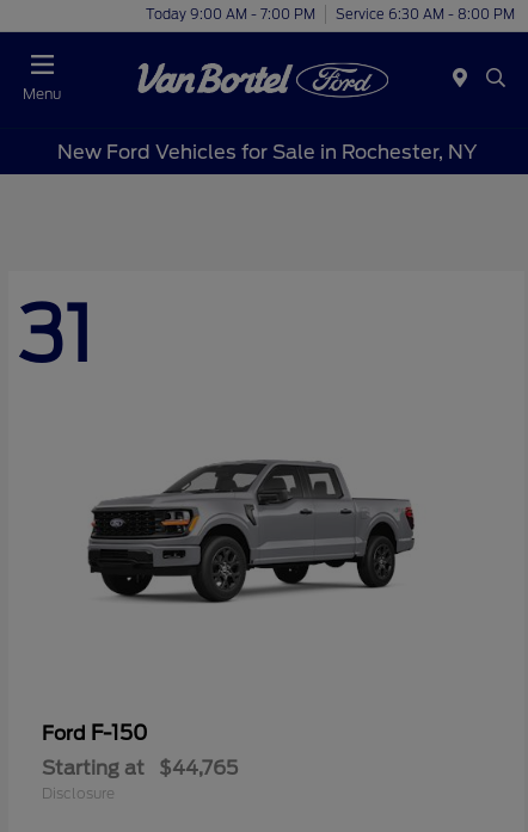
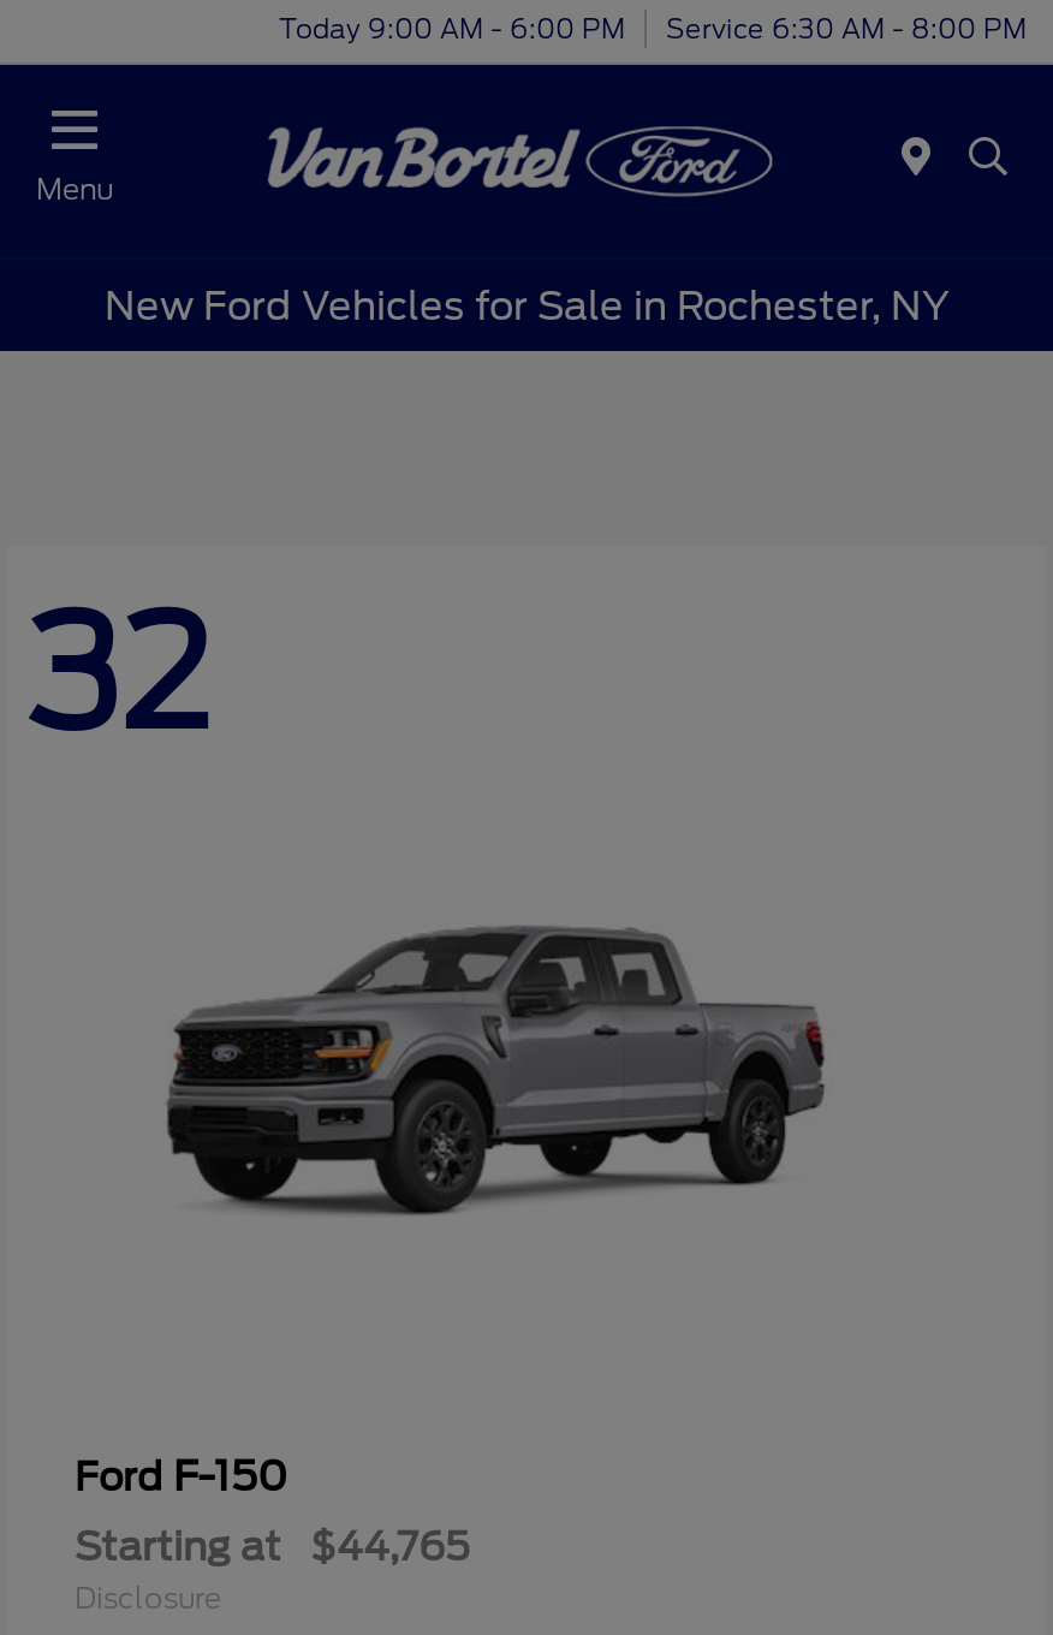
[146,5,515,22] Today 9:00 AM - 7:00 PM Service 6:30 AM - 8:00 PM -> [279,11,1027,44] Today 9:00 AM - 6:00 PM Service 6:30 AM - 8:00 PM
[18,289,93,379] 31 -> [26,581,212,764] 32

